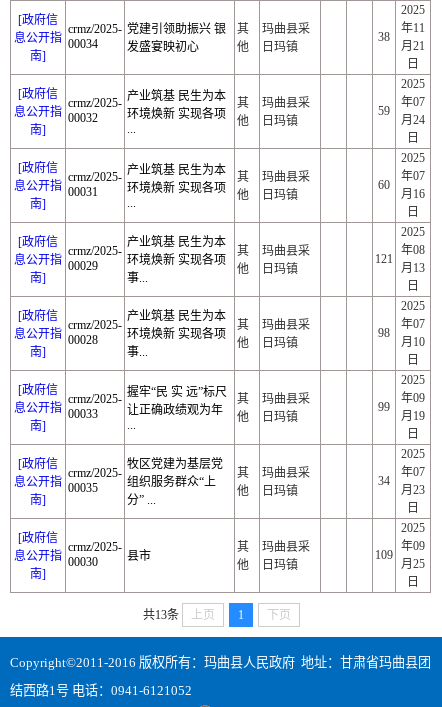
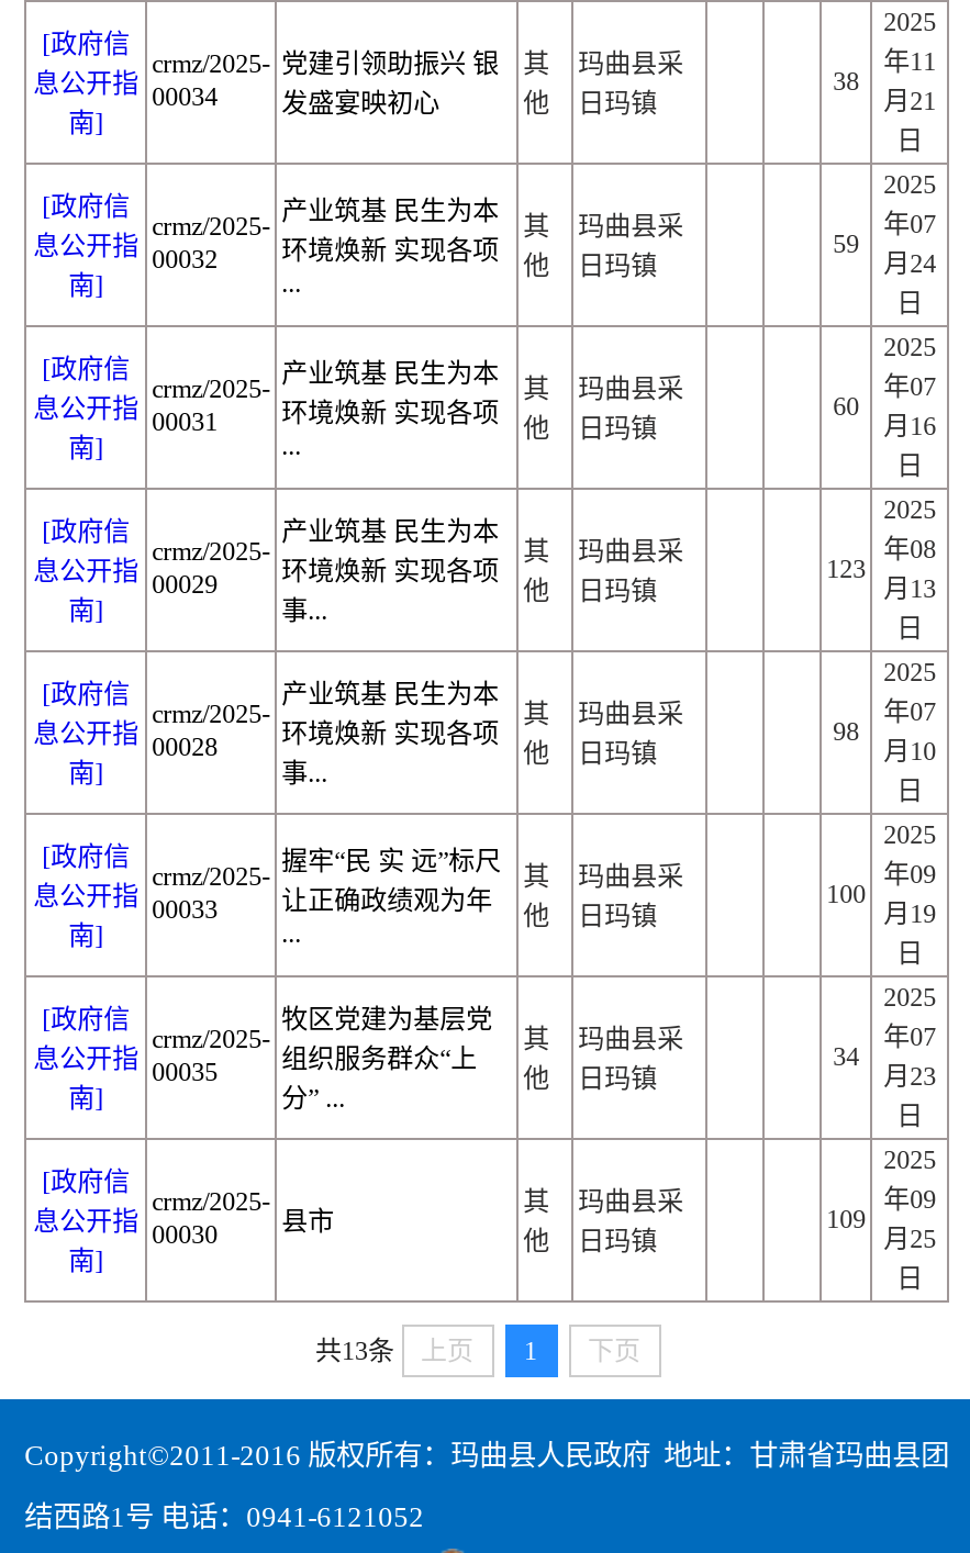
[375,252,393,266] 121 -> [826,553,866,584] 123
[378,400,390,414] 99 -> [826,878,866,909] 100

